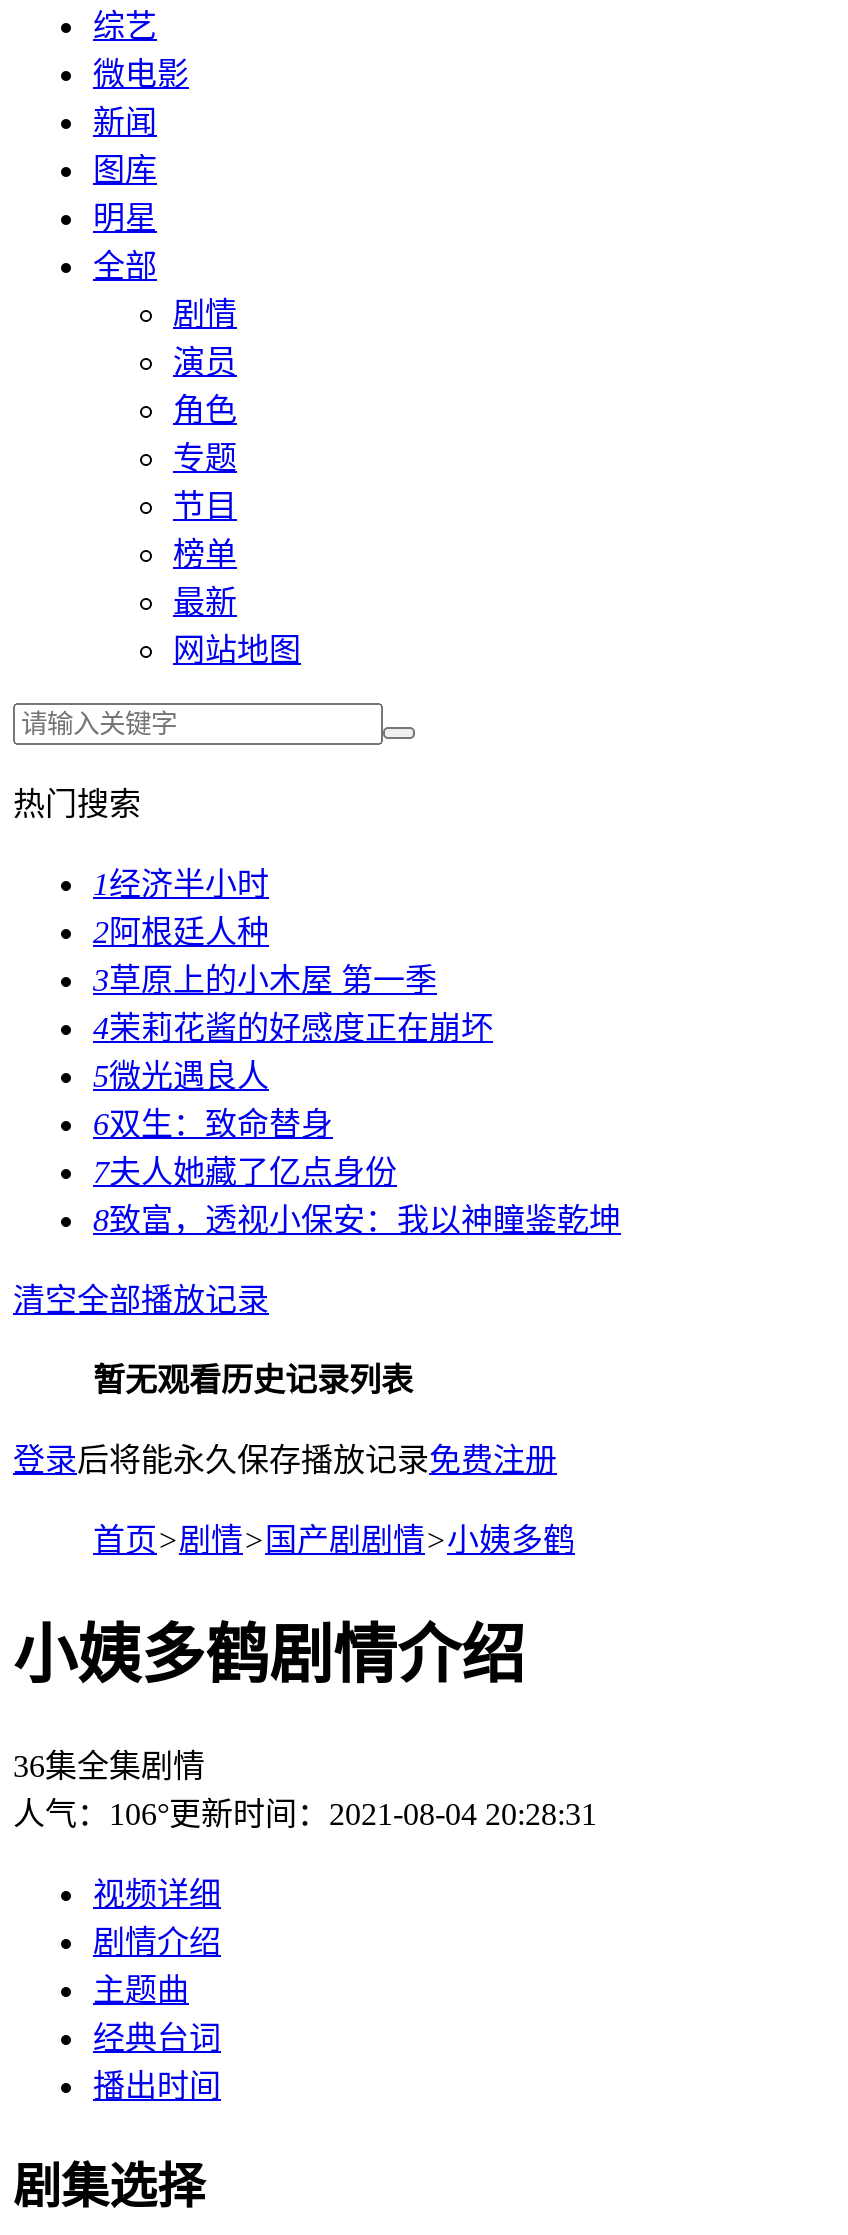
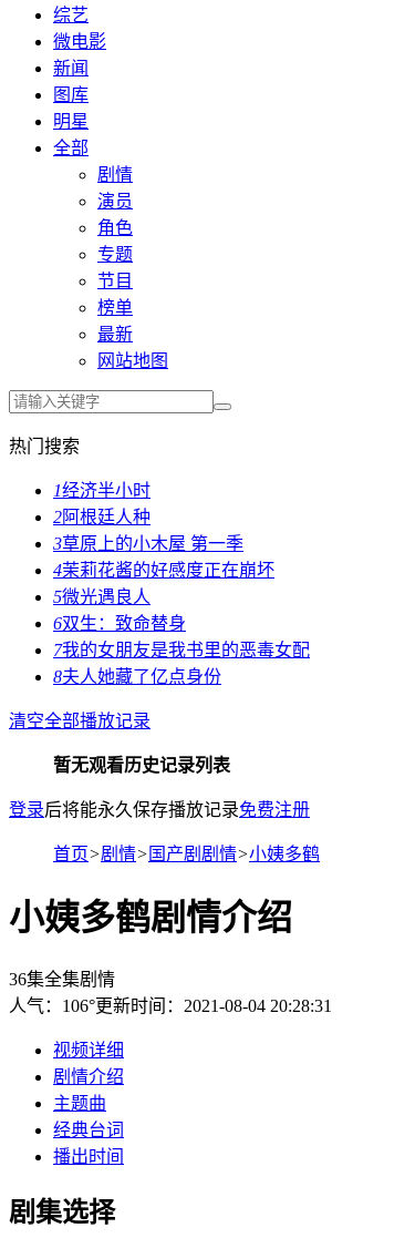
[93,1155,621,1237] 7夫人她藏了亿点身份 | 8致富，透视小保安：我以神瞳鉴乾坤 -> [53,641,310,686] 7我的女朋友是我书里的恶毒女配 | 8夫人她藏了亿点身份

